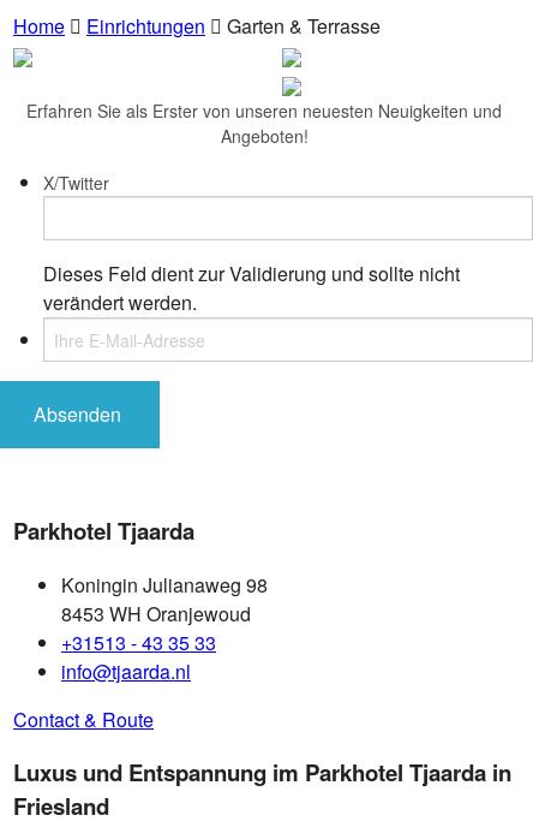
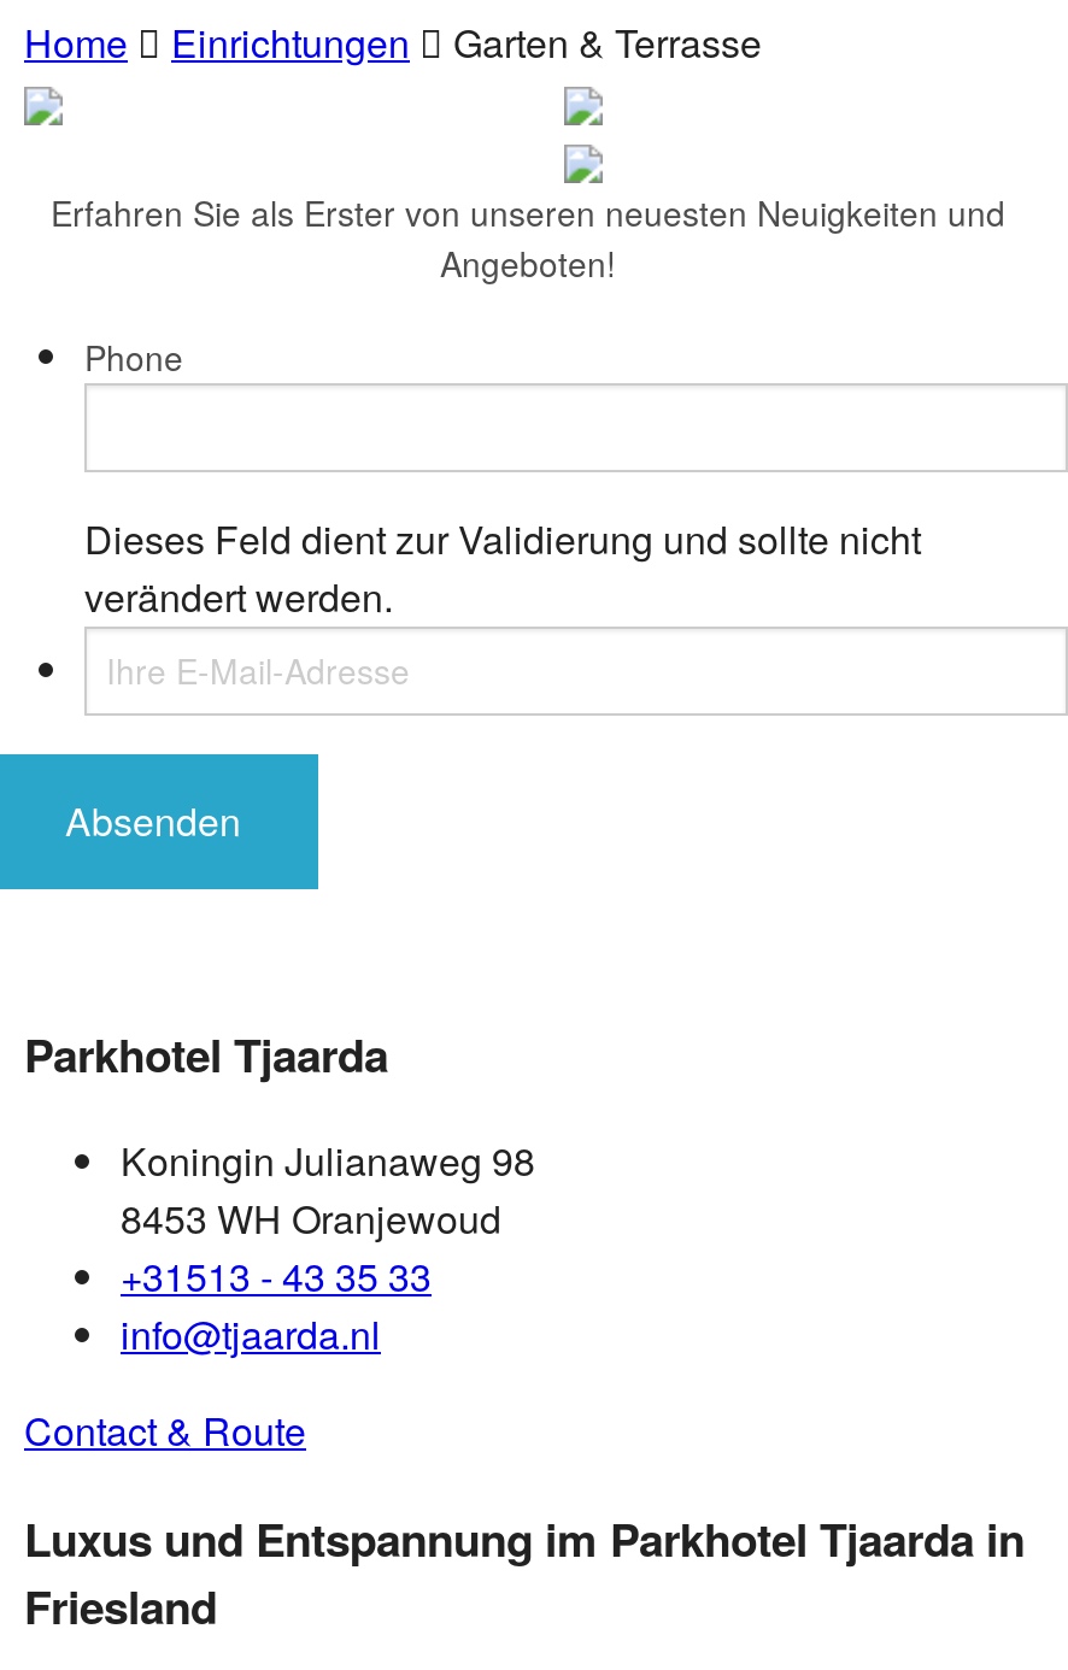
[43,171,109,195] X/Twitter -> [84,332,183,380] Phone

